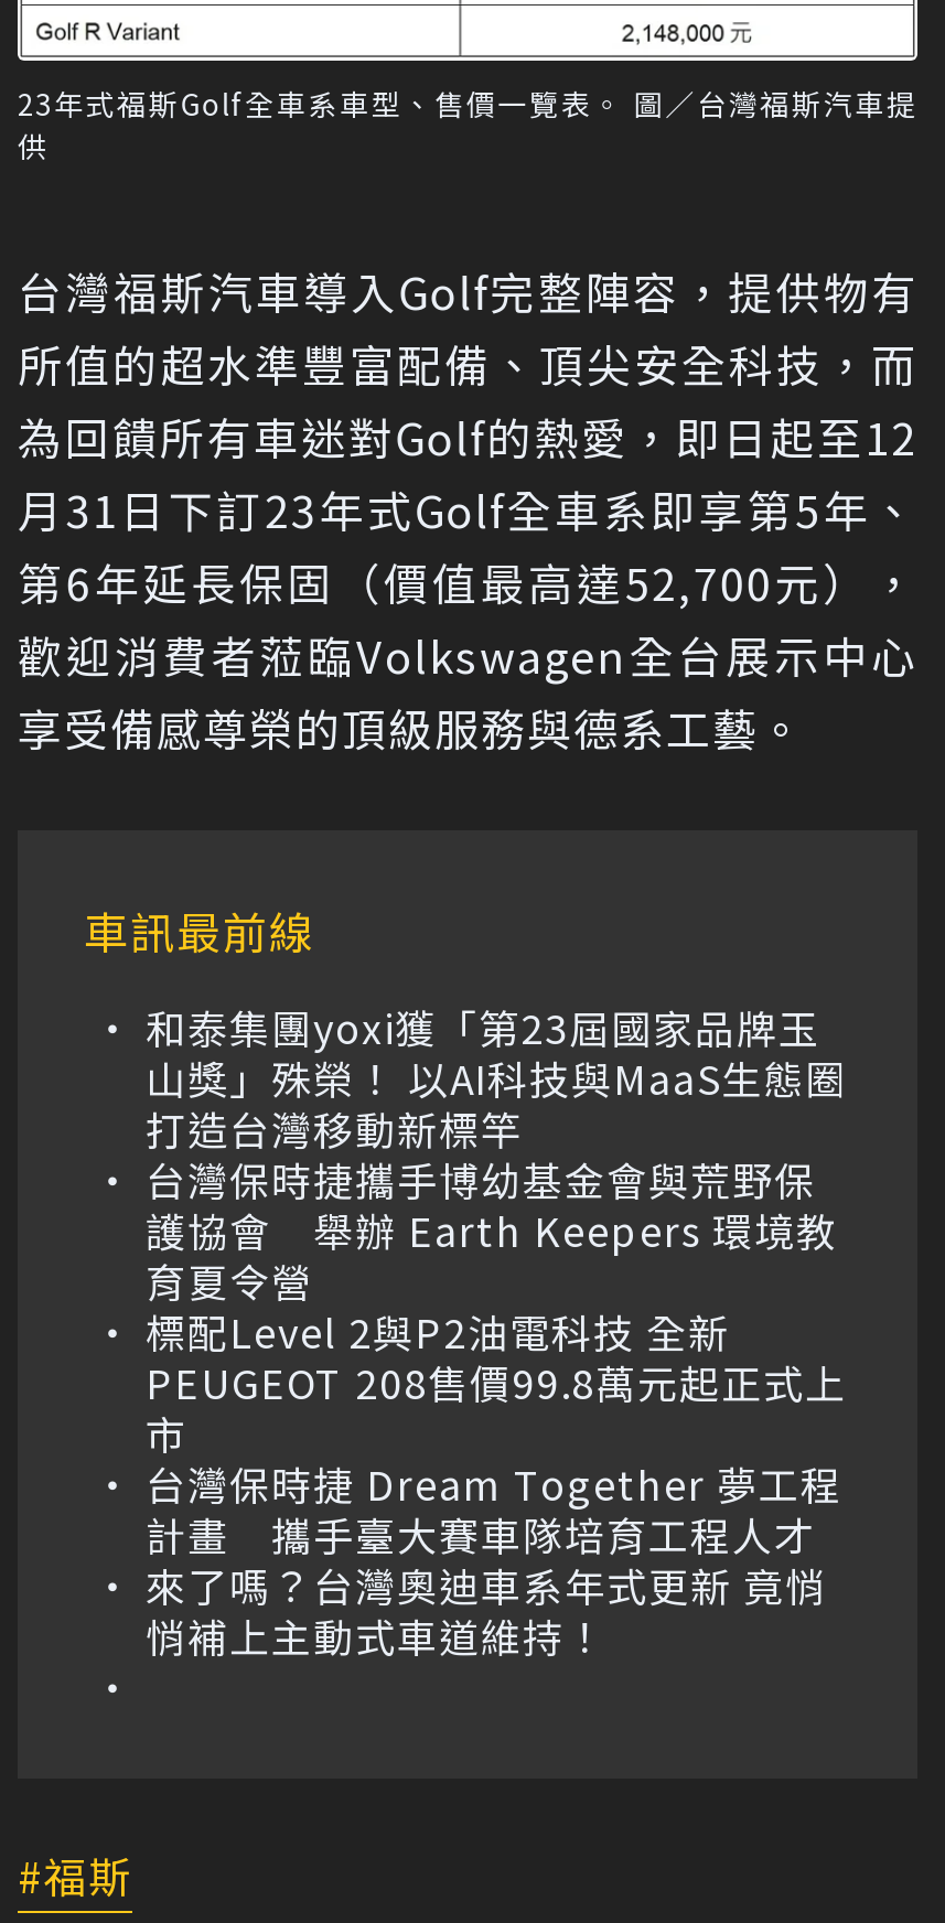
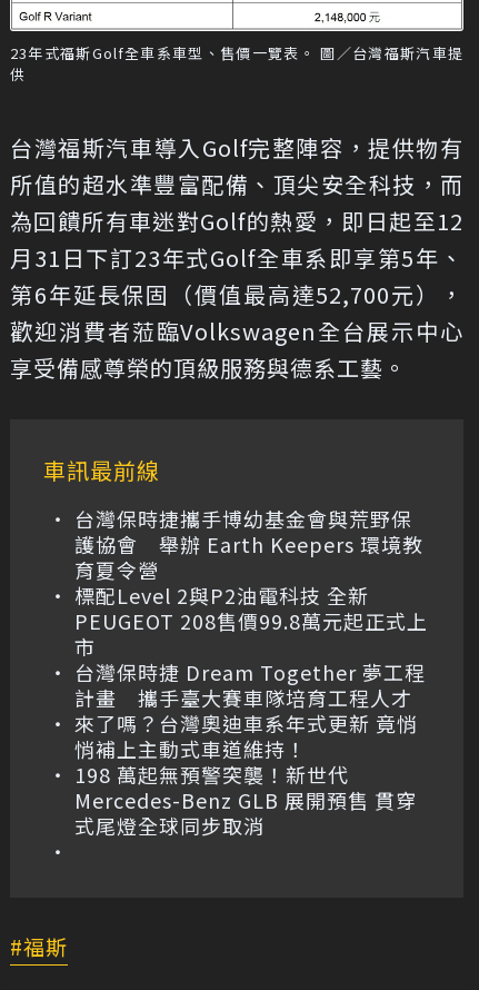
[146,997,847,1156] 和泰集團yoxi獲「第23屆國家品牌玉 | 山獎」殊榮！ 以AI科技與MaaS生態圈 | 打造台灣移動新標竿 -> none
moved [146,1150,847,1663] -> [74,504,428,763]: 台灣保時捷攜手博幼基金會與荒野保 | 護協會 舉辦 Earth Keepers 環境教 | 標配Level 2與P2油電科技 全新 | ... | 來了嗎？台灣奧迪車系年式更新 竟悄 | 悄補上主動式車道維持！
none -> [74,760,417,840] 198 萬起無預警突襲！新世代 | Mercedes-Benz GLB 展開預售 貫穿 | 式尾燈全球同步取消

